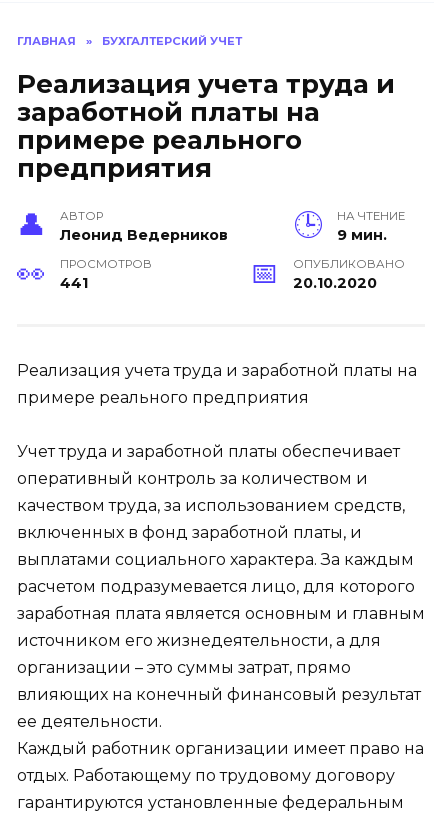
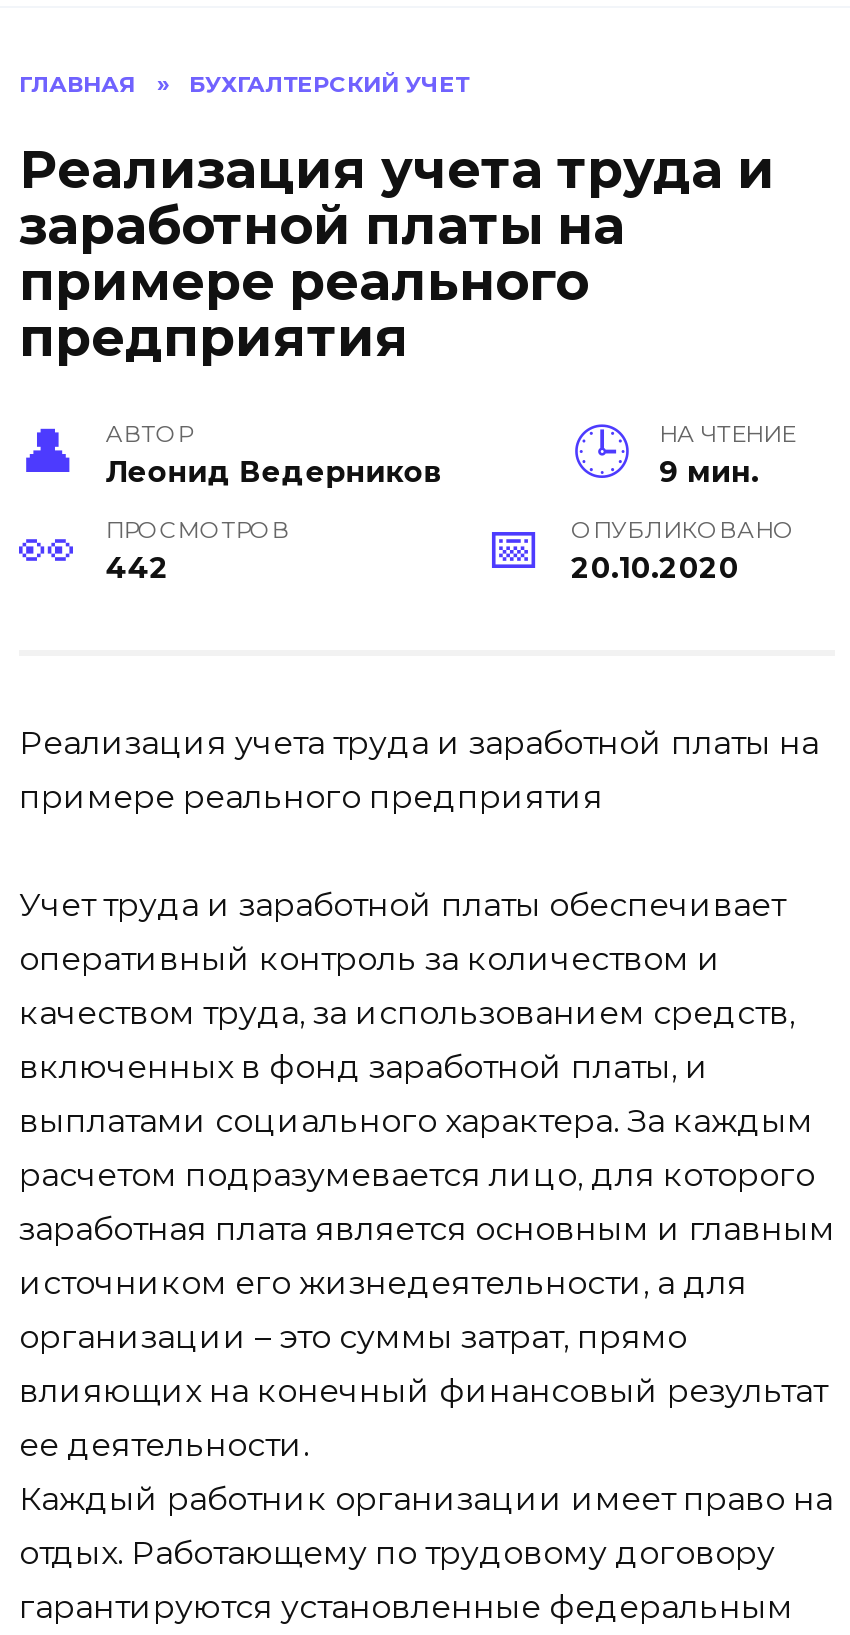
[60,274,88,292] 441 -> [105,550,169,586] 442

